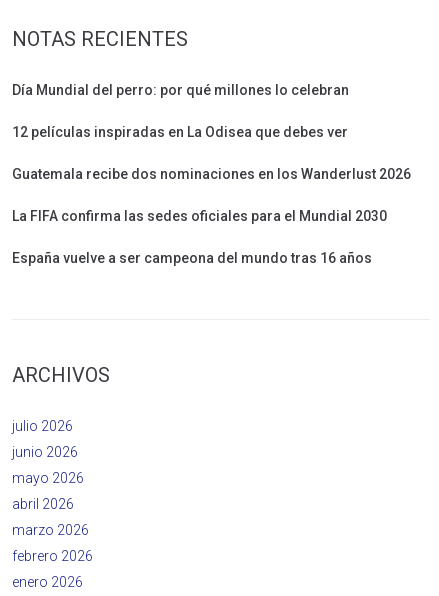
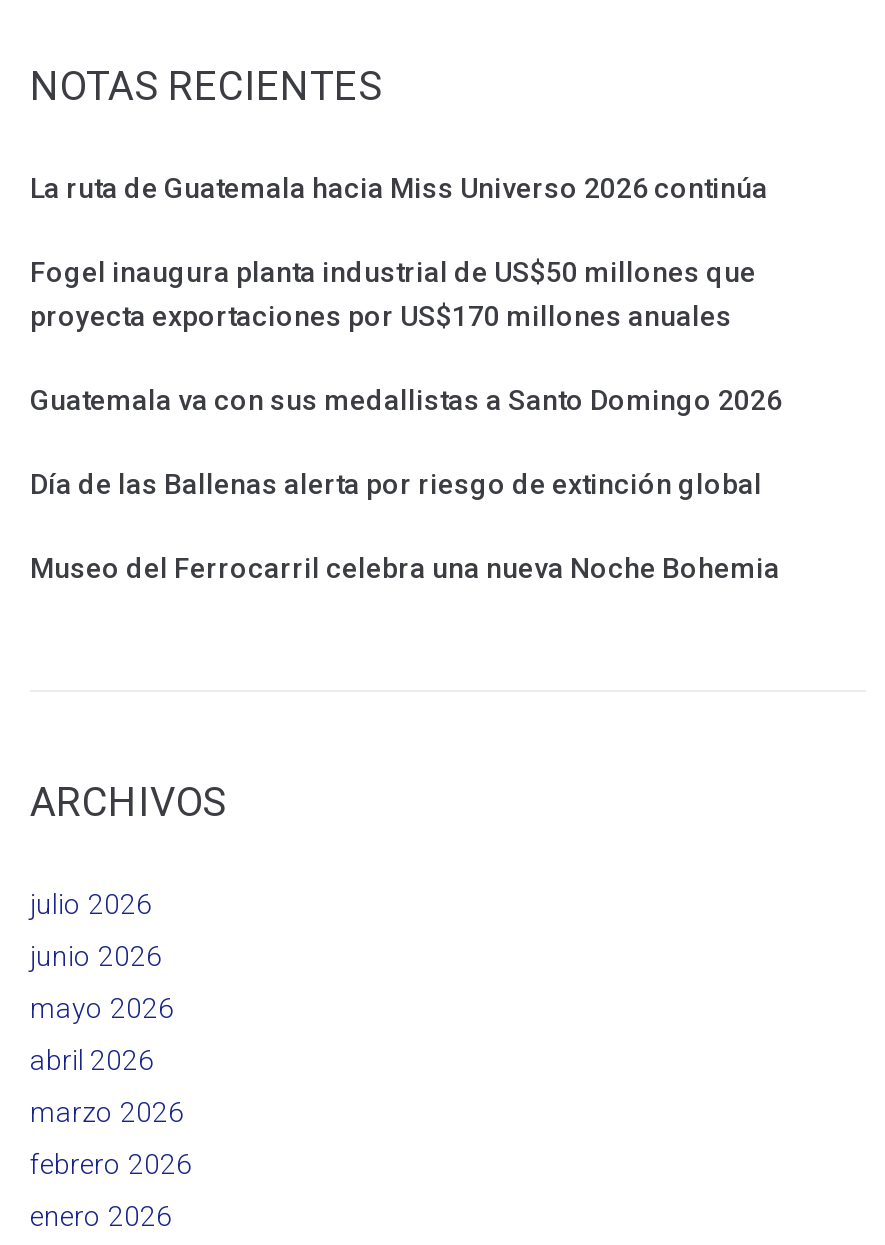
[12,82,349,98] Día Mundial del perro: por qué millones lo celebran -> [30,173,768,205] La ruta de Guatemala hacia Miss Universo 2026 continúa
[12,124,348,140] 12 películas inspiradas en La Odisea que debes ver -> [30,257,756,333] Fogel inaugura planta industrial de US$50 millones que | proyecta exportaciones por US$170 millones anuales
[12,166,411,182] Guatemala recibe dos nominaciones en los Wanderlust 2026 -> [30,385,782,417] Guatemala va con sus medallistas a Santo Domingo 2026
[12,208,387,224] La FIFA confirma las sedes oficiales para el Mundial 2030 -> [30,469,762,501] Día de las Ballenas alerta por riesgo de extinción global
[12,250,372,266] España vuelve a ser campeona del mundo tras 16 años -> [30,553,780,585] Museo del Ferrocarril celebra una nueva Noche Bohemia

